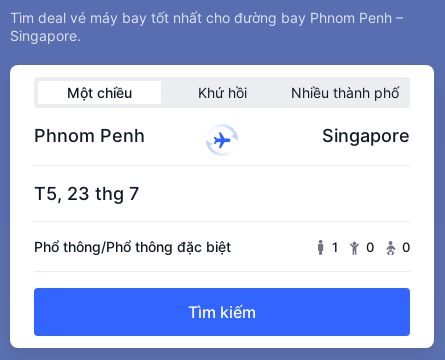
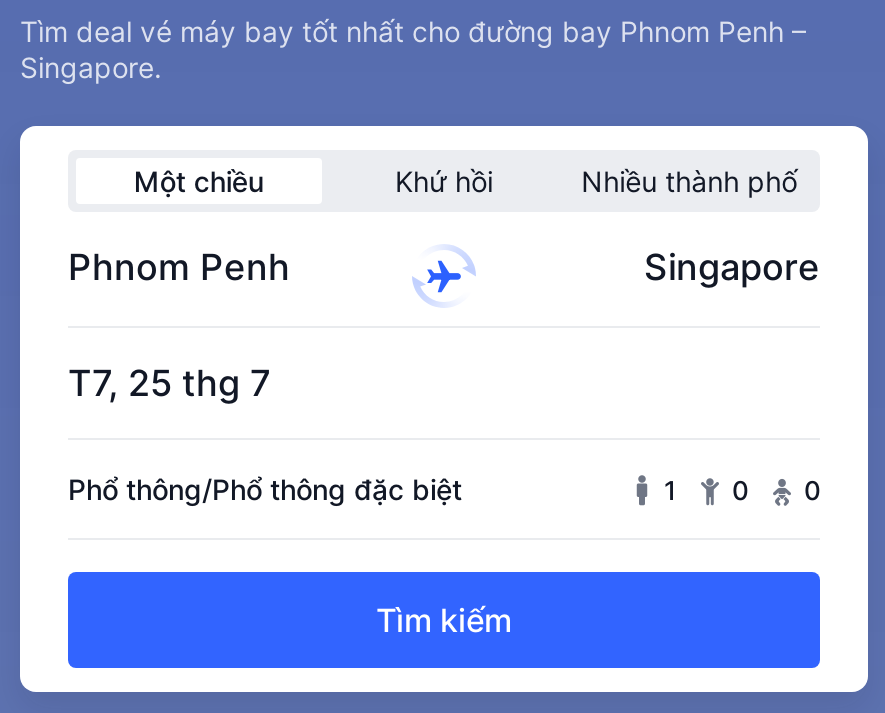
[34,183,139,204] T5, 23 thg 7 -> [68,362,270,404] T7, 25 thg 7

